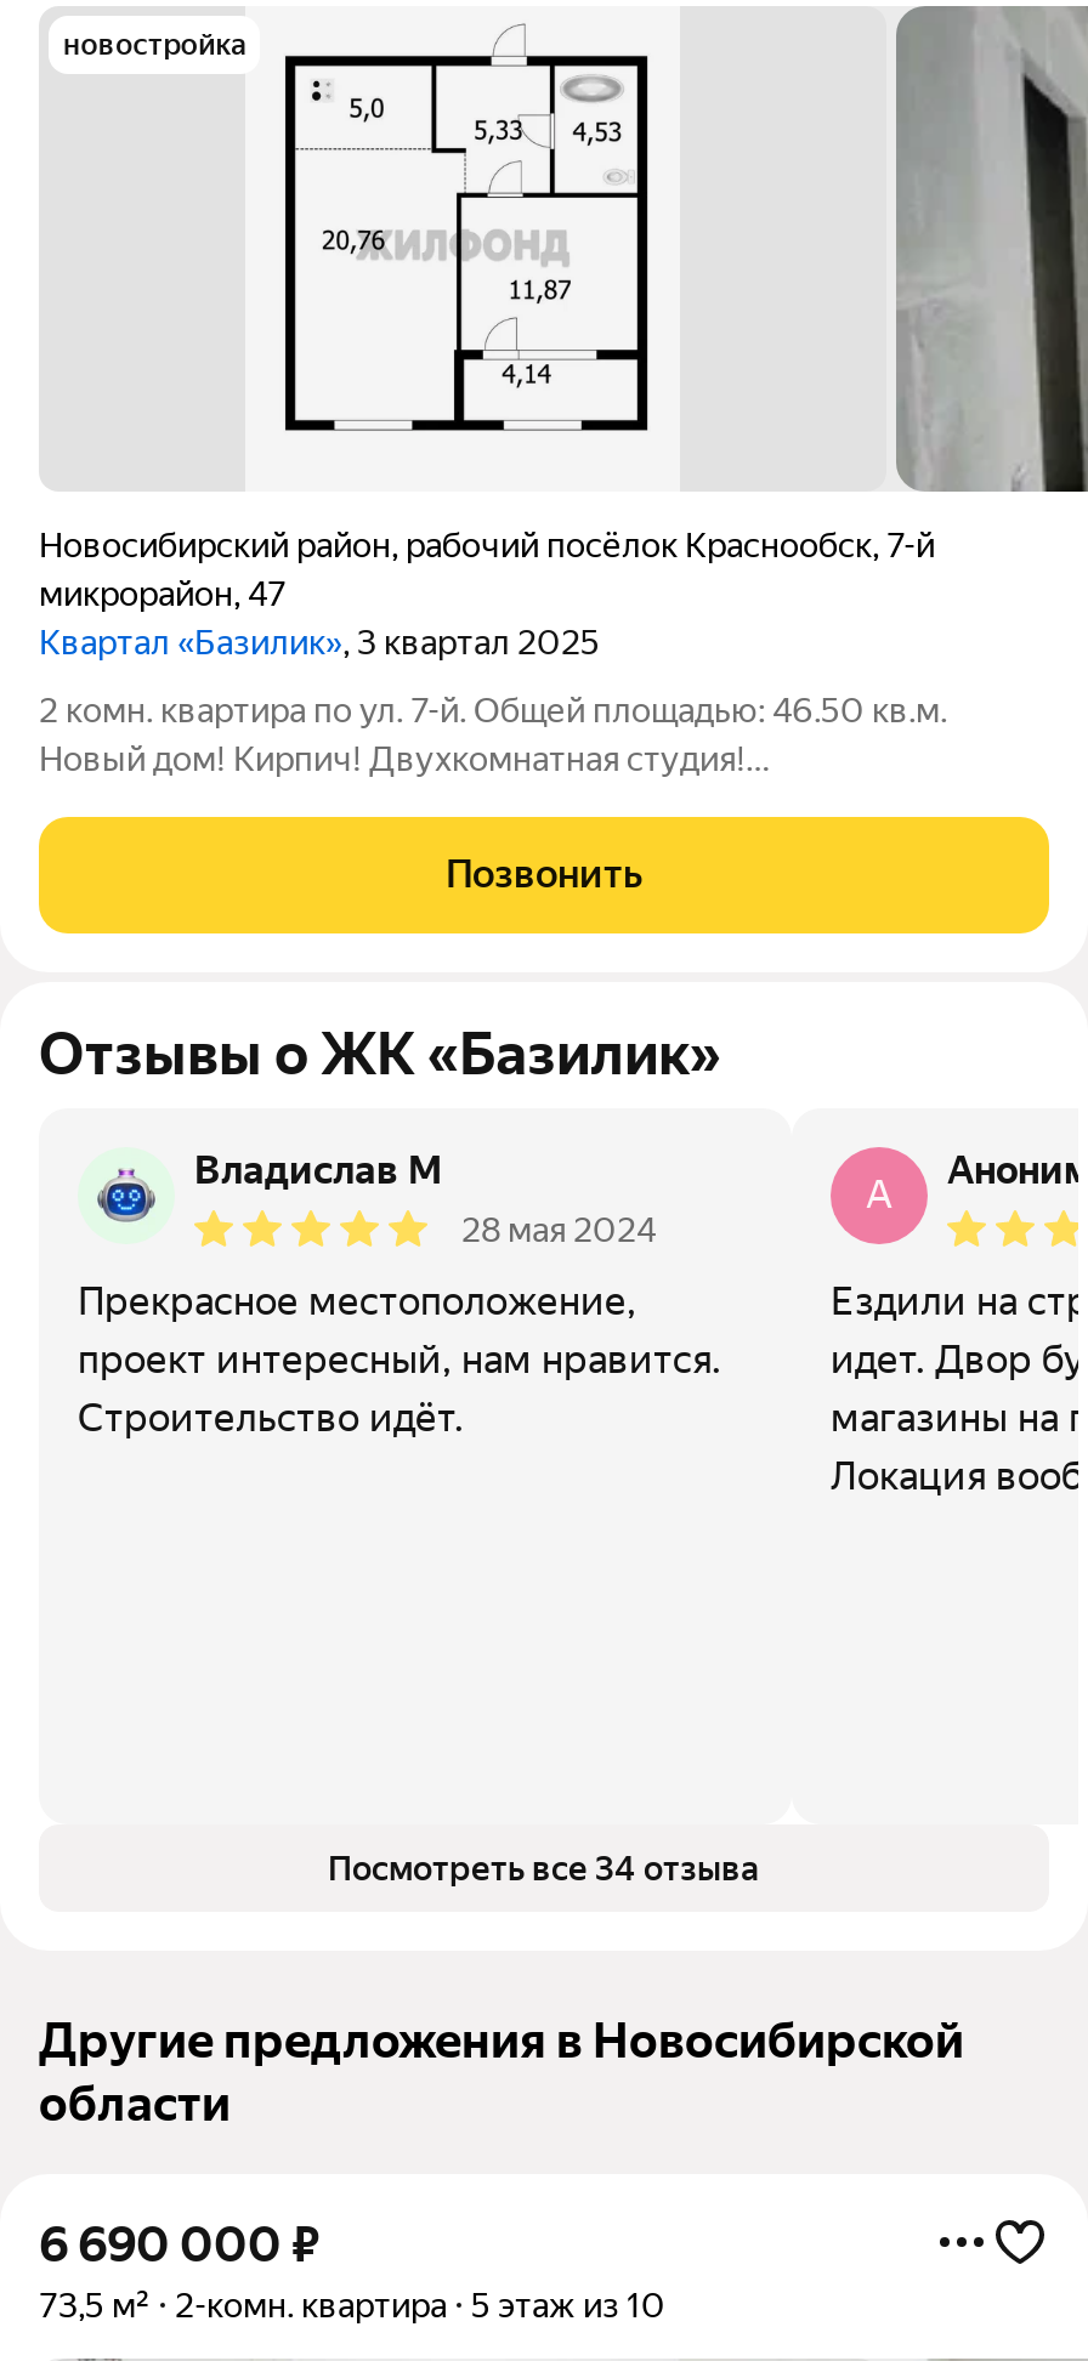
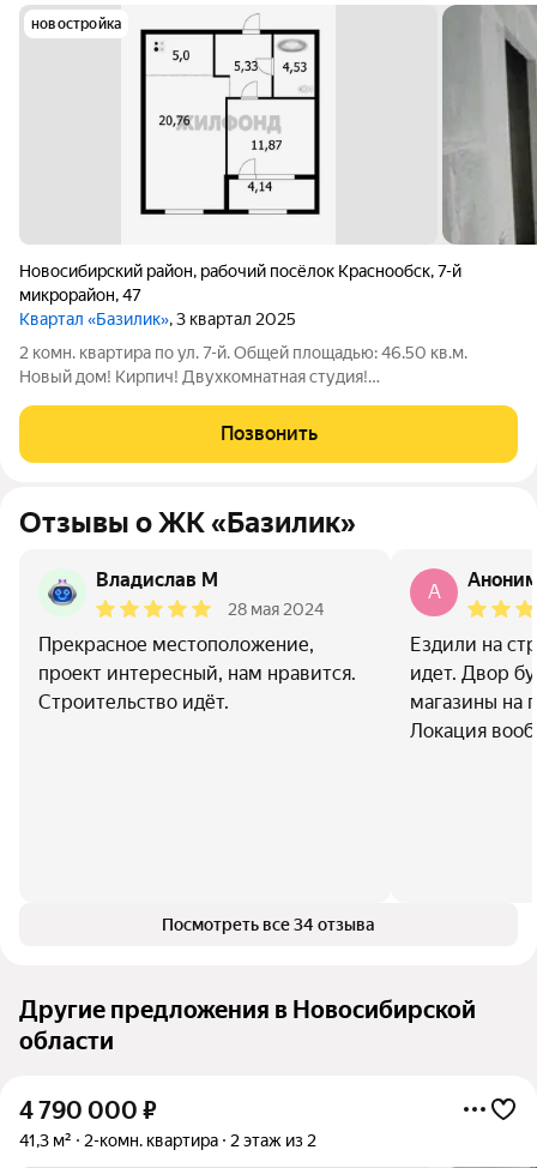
[39,2215,321,2273] 6 690 000 ₽ -> [19,1096,157,1125] 4 790 000 ₽
[39,2285,151,2324] 73,5 м² -> [19,1131,72,1150] 41,3 м²
[471,2285,665,2324] 5 этаж из 10 -> [230,1131,316,1150] 2 этаж из 2

